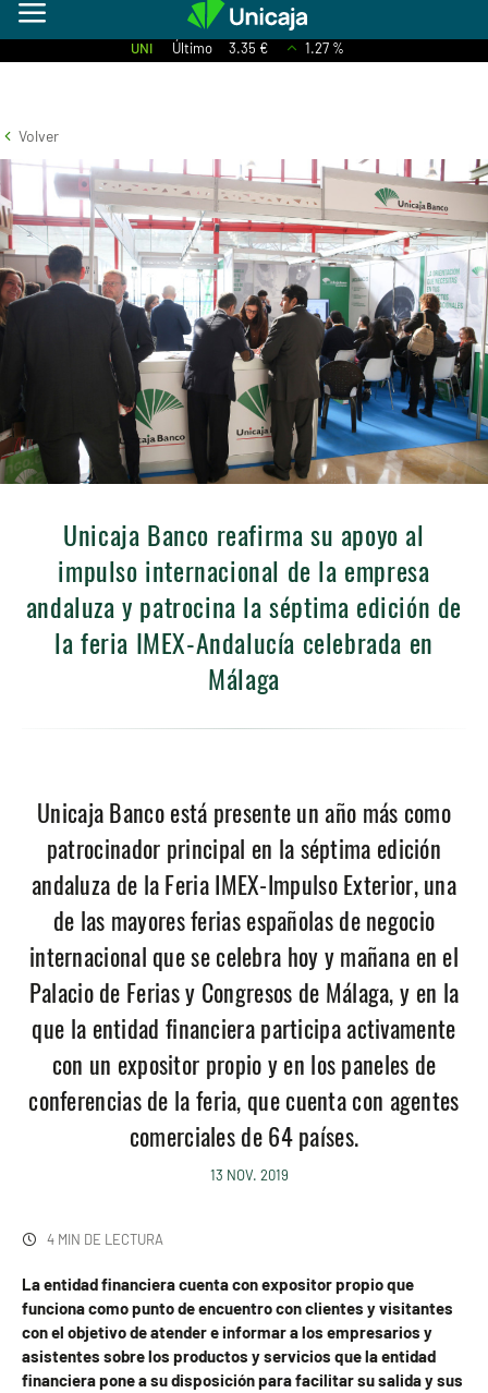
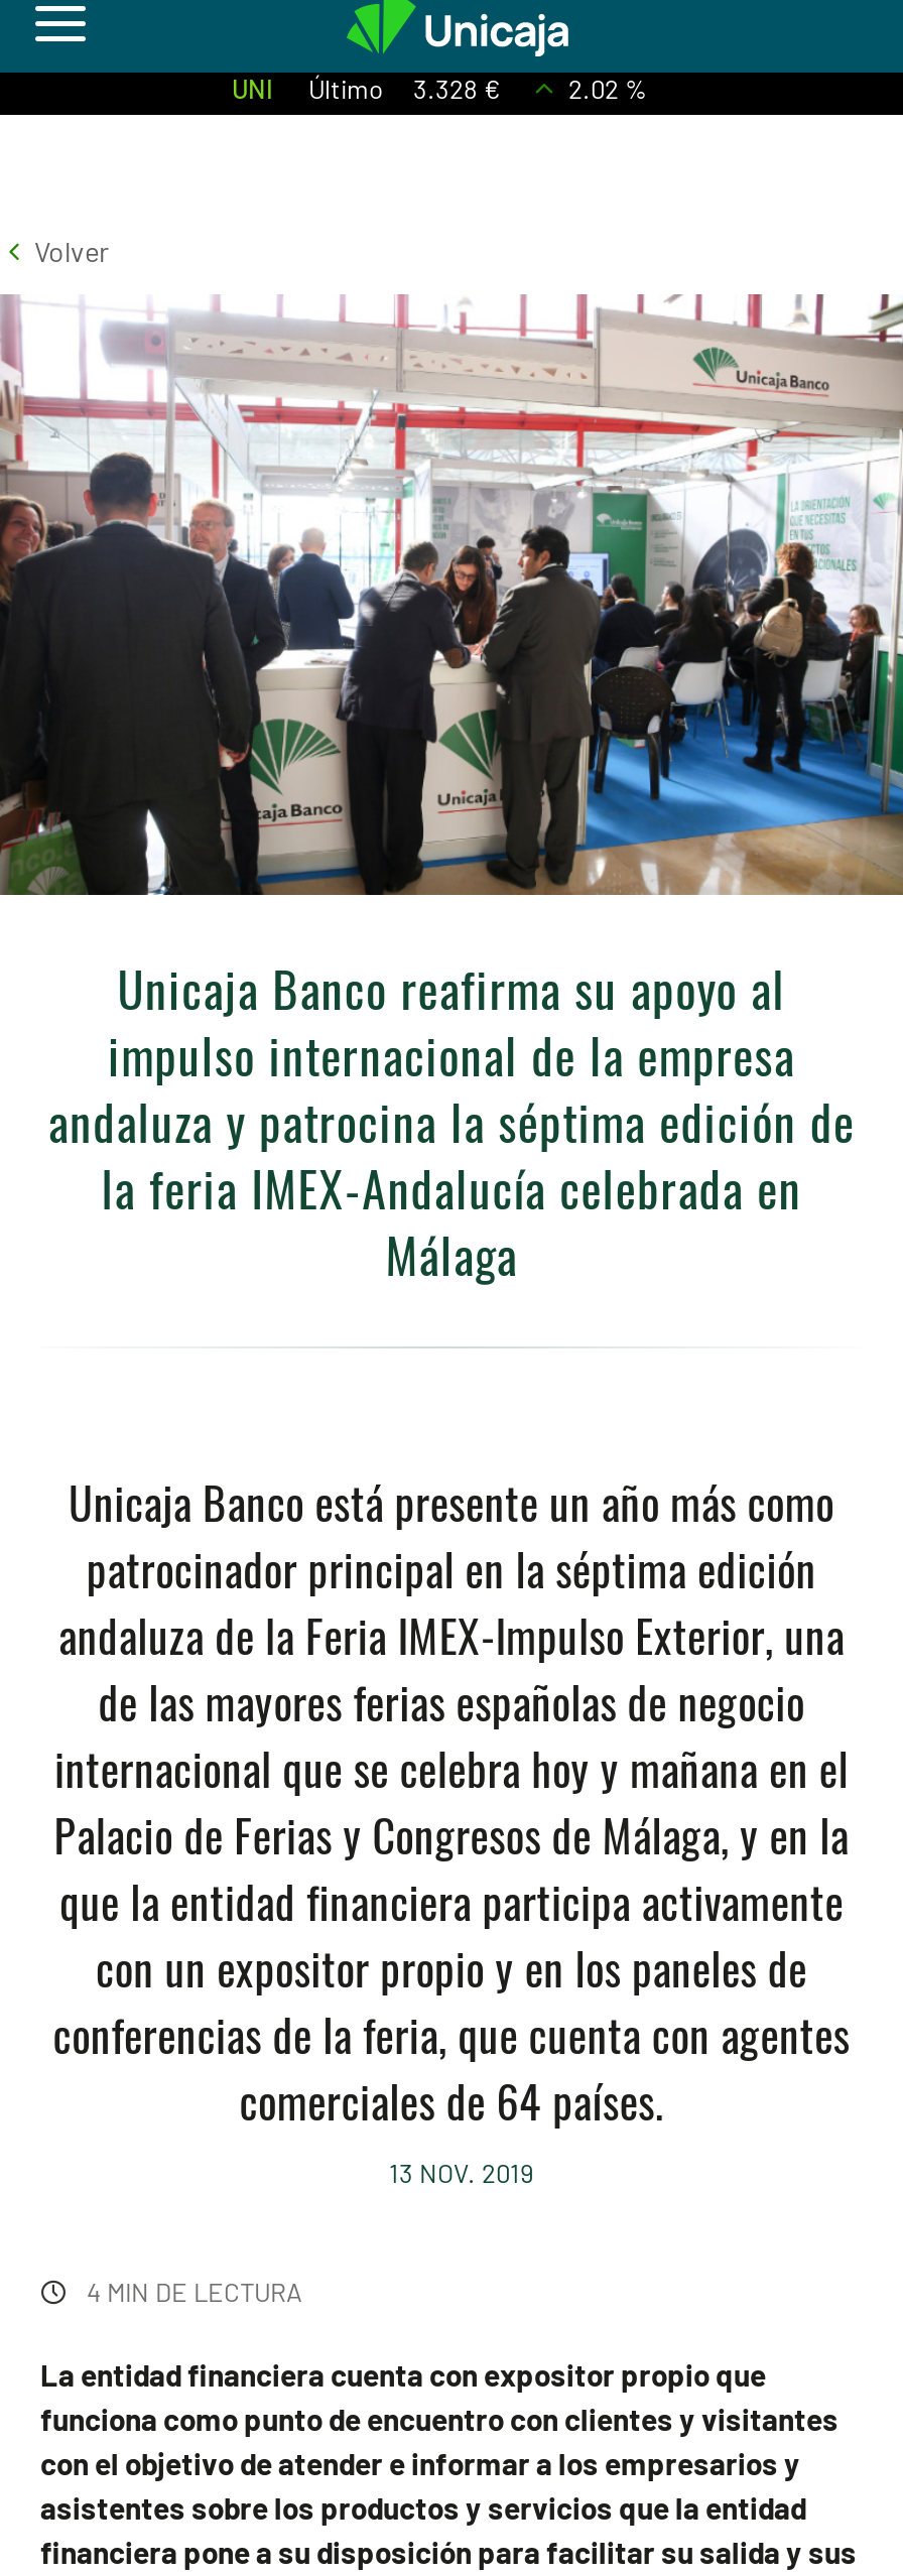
[131,39,268,57] UNI Último 3.35 € -> [232,73,500,105] UNI Último 3.328 €
[305,39,344,57] 1.27 % -> [568,73,647,105] 2.02 %

